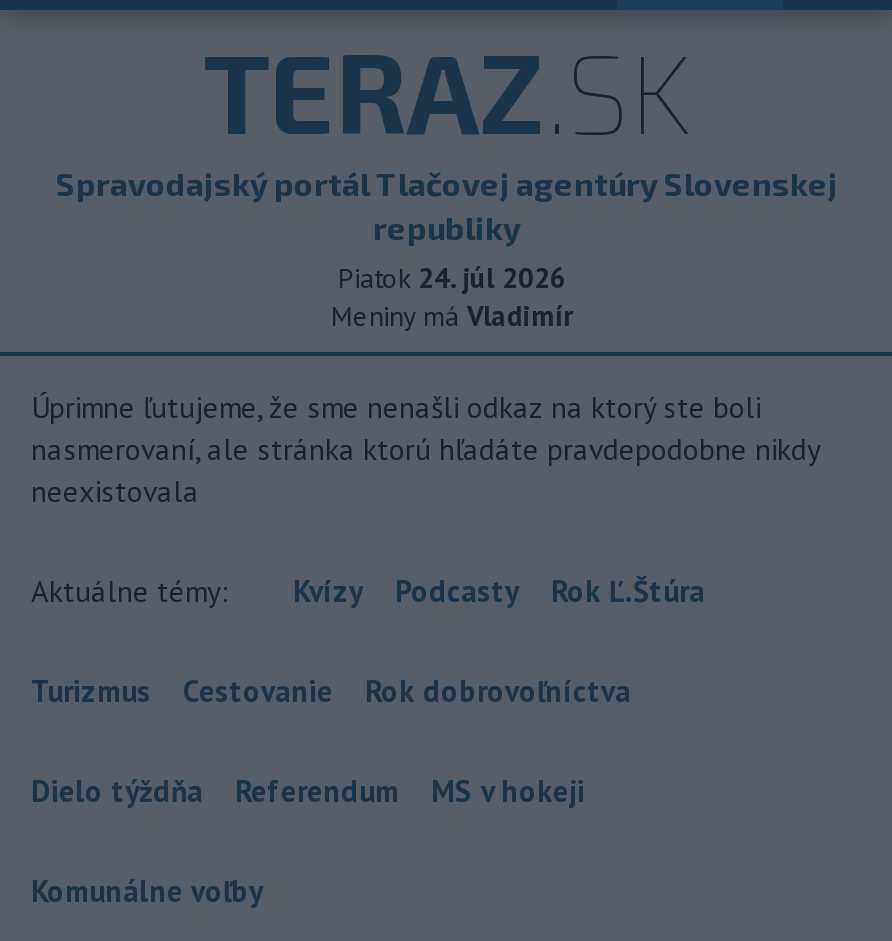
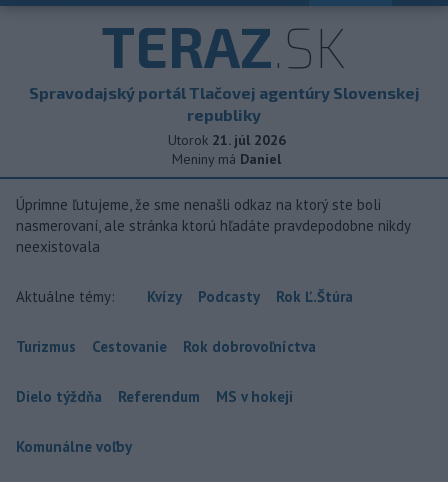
[338,260,566,296] Piatok 24. júl 2026 -> [167,131,285,149] Utorok 21. júl 2026
[331,298,573,334] Meniny má Vladimír -> [172,150,281,168] Meniny má Daniel

